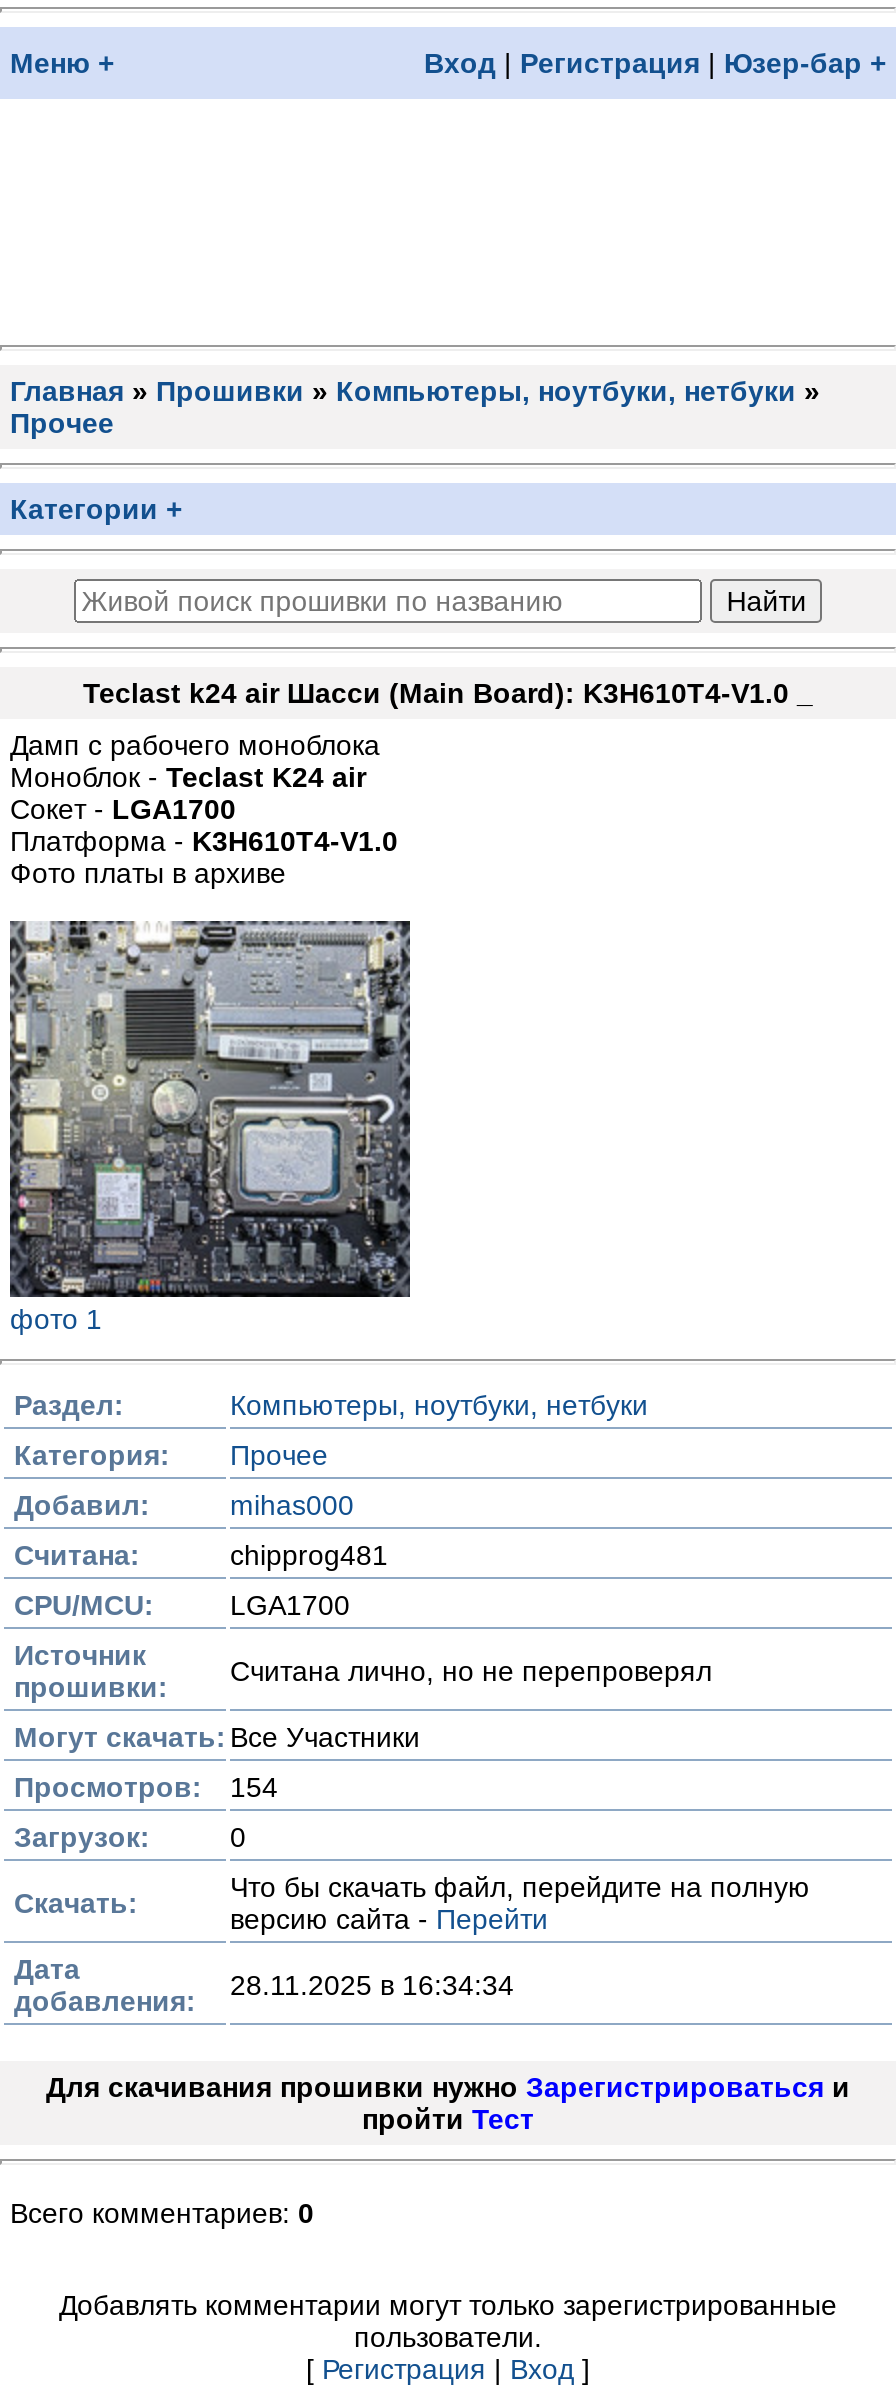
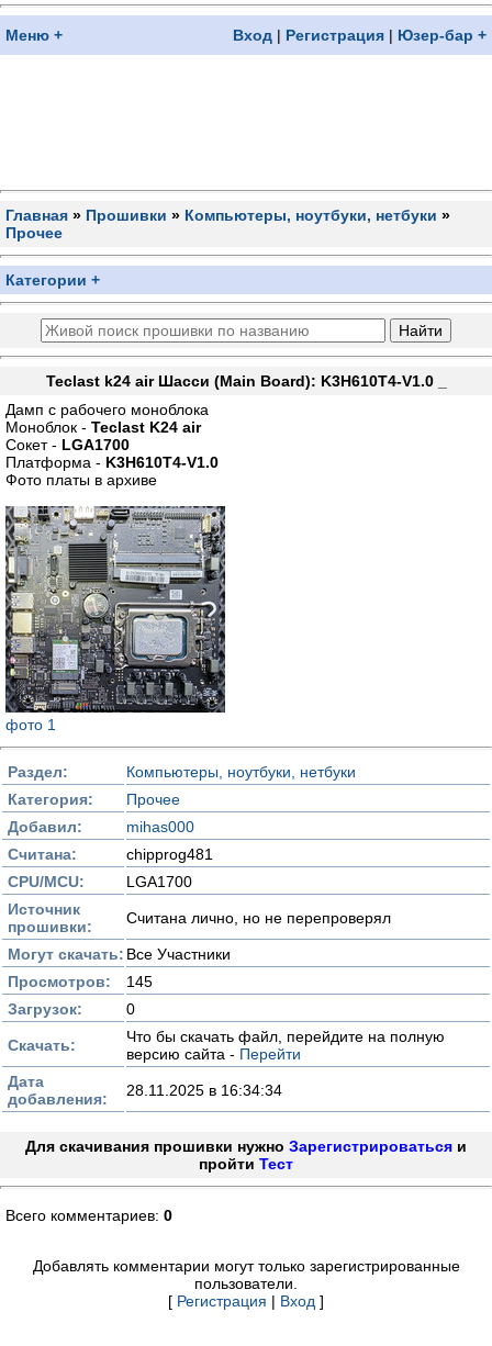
[14,1771,278,1803] Просмотров: 154 -> [8,973,153,990] Просмотров: 145

